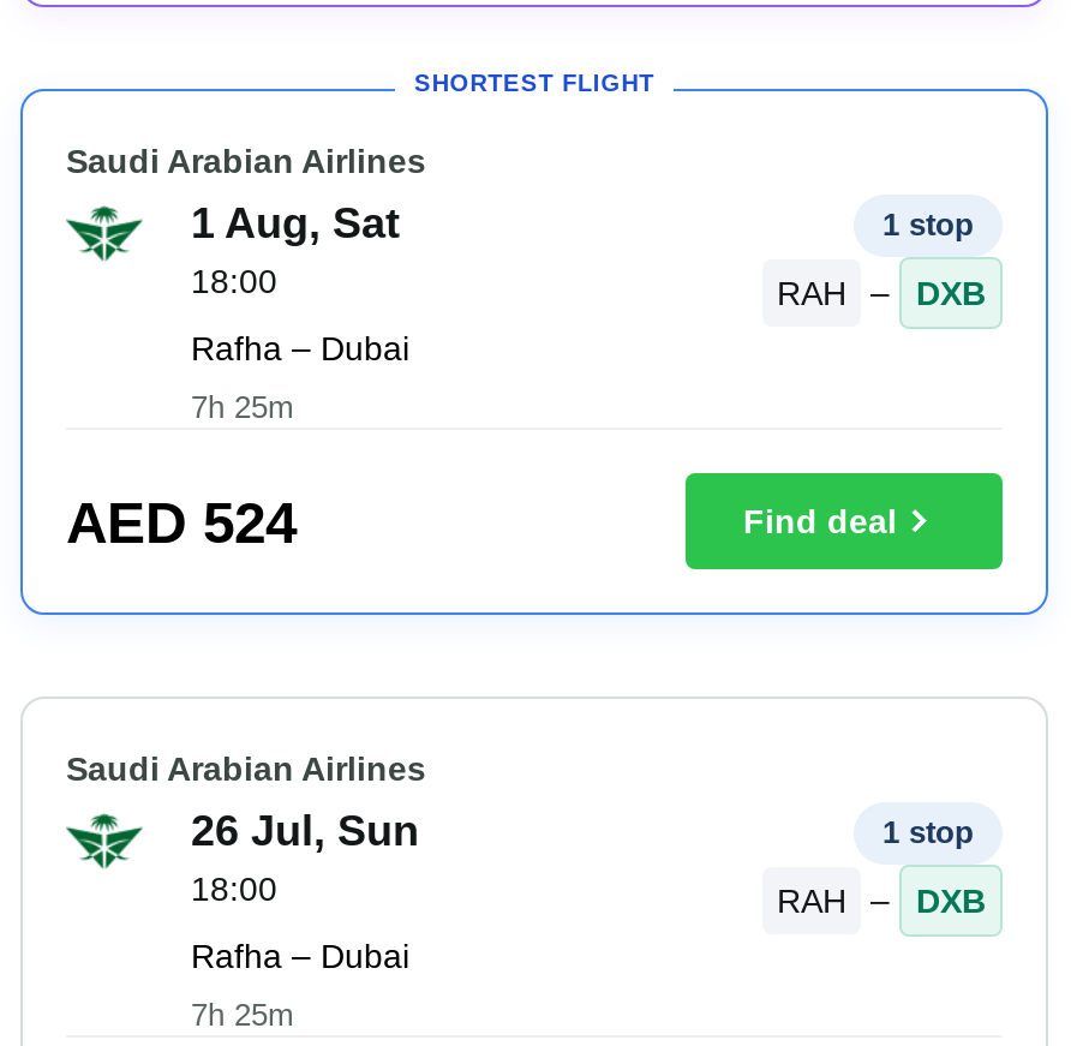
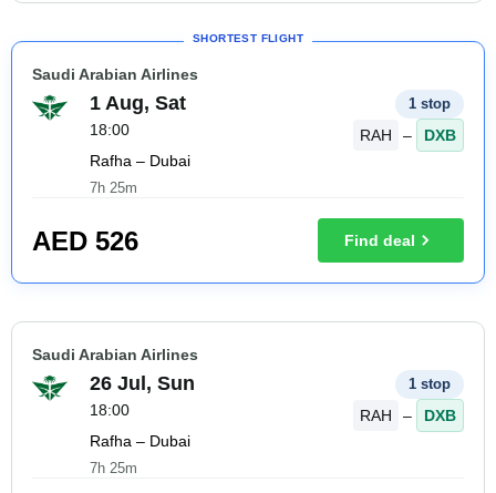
[66,489,297,554] AED 524 -> [32,225,138,255] AED 526

